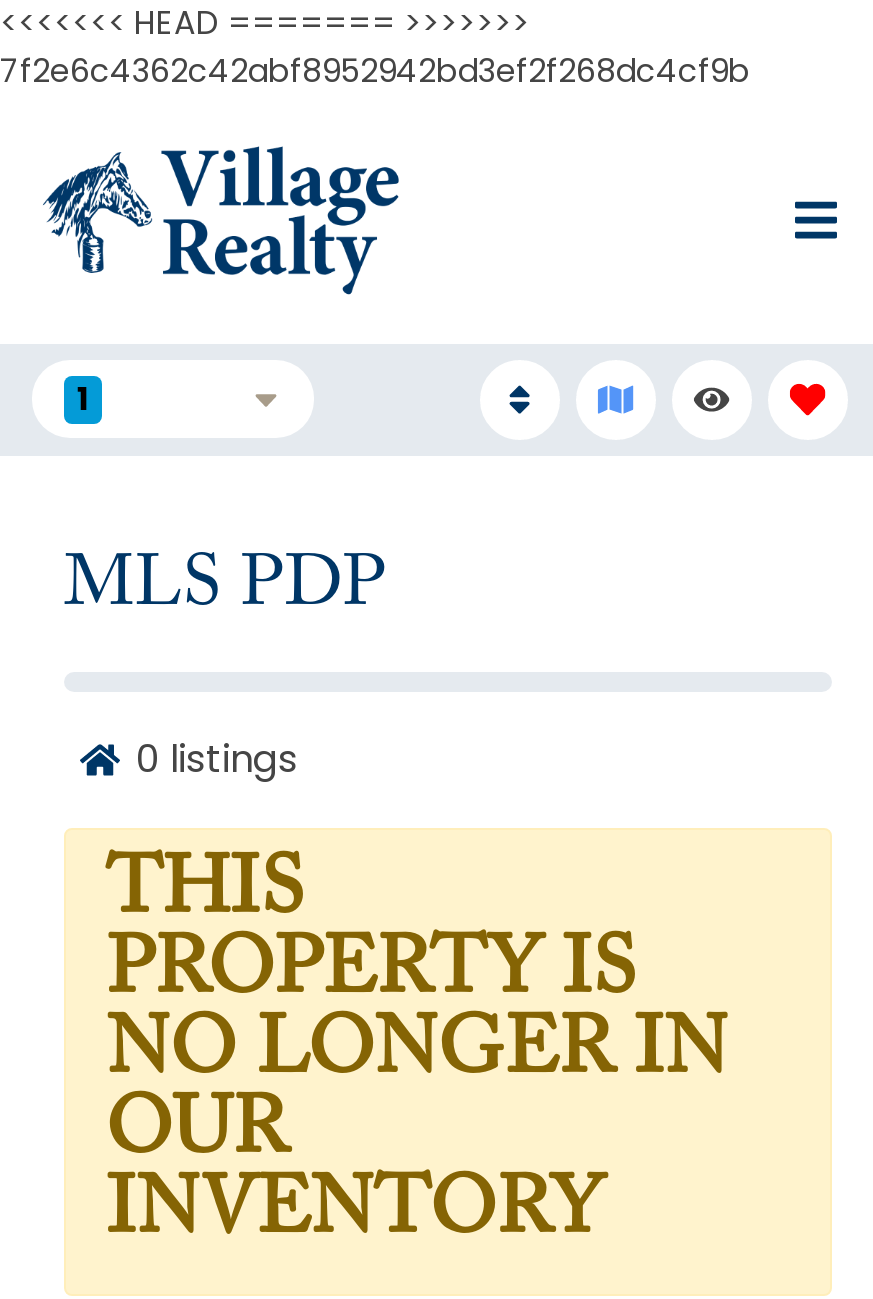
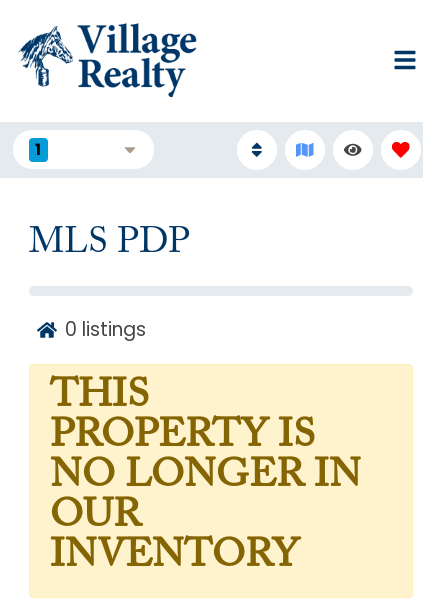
[0,0,750,94] <<<<<<< HEAD ======= >>>>>>> | 7f2e6c4362c42abf8952942bd3ef2f268dc4cf9b -> none

